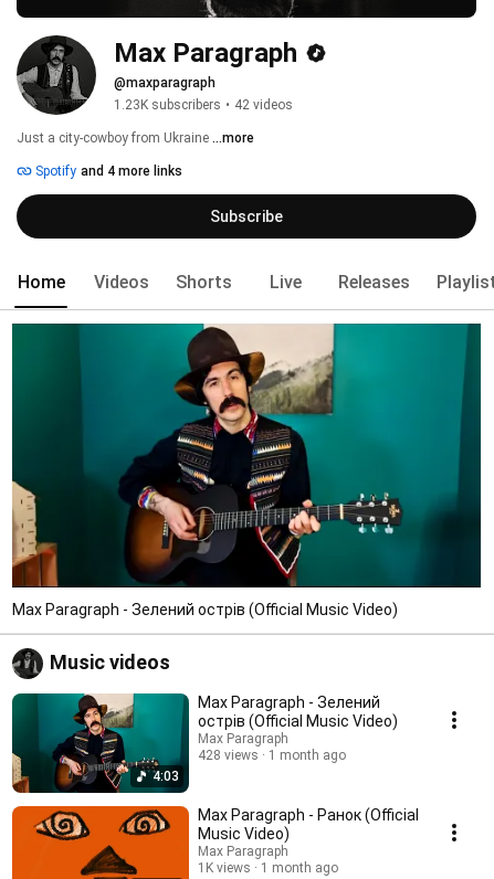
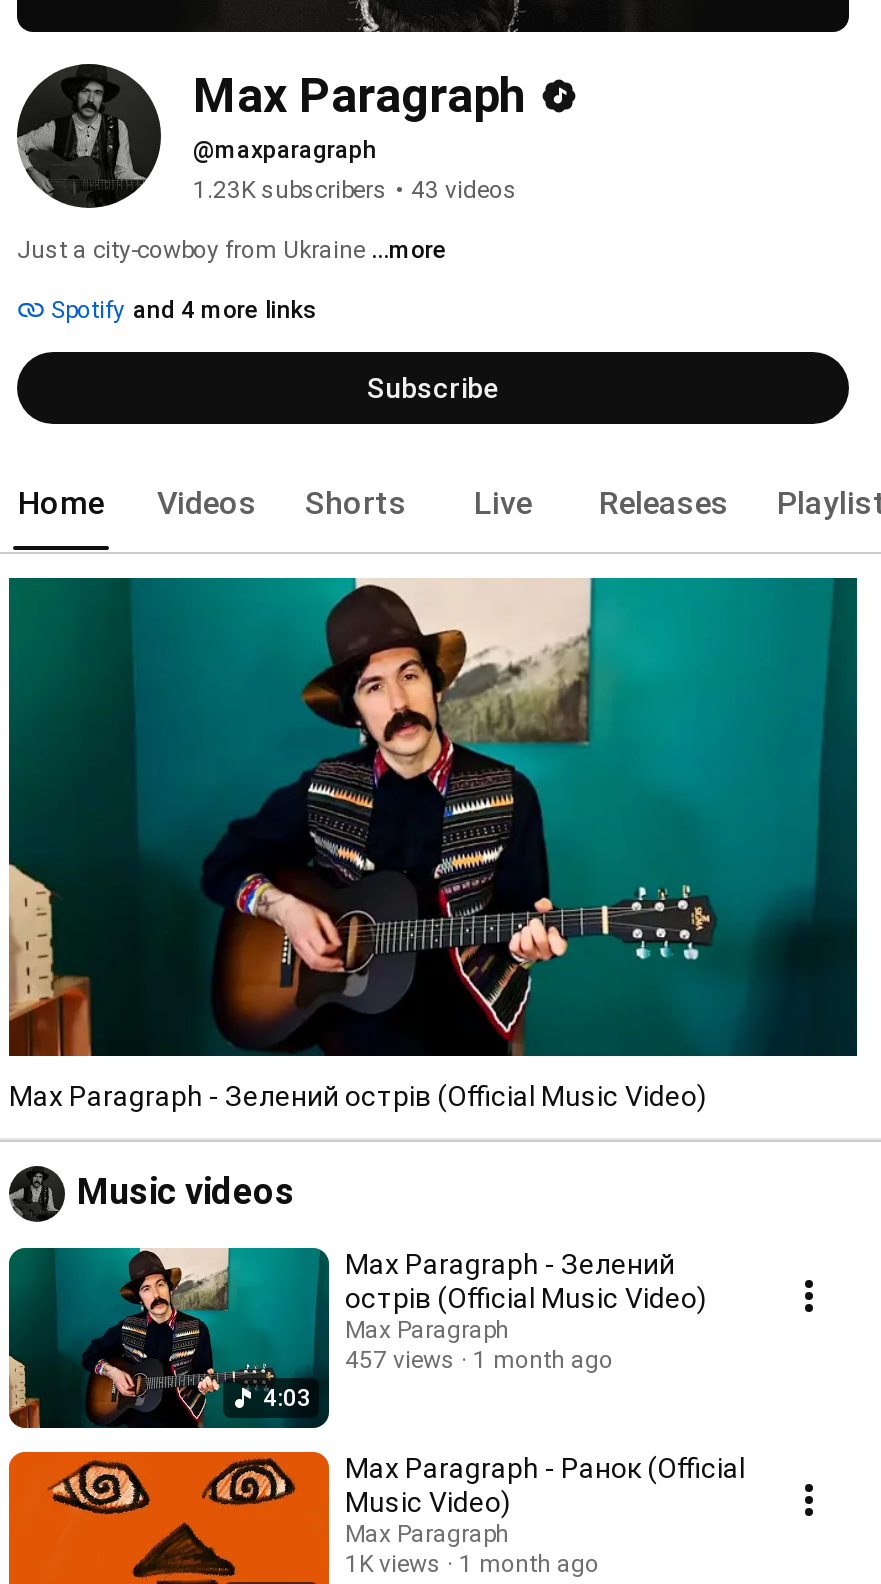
[114,97,293,113] 1.23K subscribers • 42 videos -> [193,176,517,204] 1.23K subscribers • 43 videos
[198,747,346,762] 428 views 1 month ago -> [345,1345,613,1373] 457 views 1 month ago

